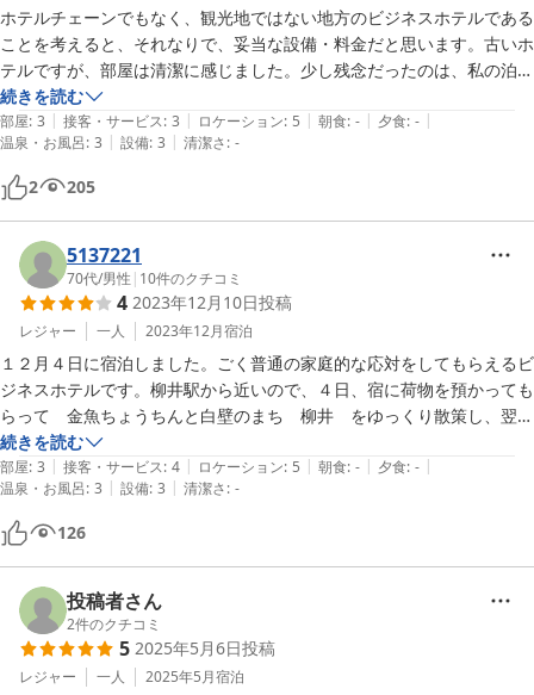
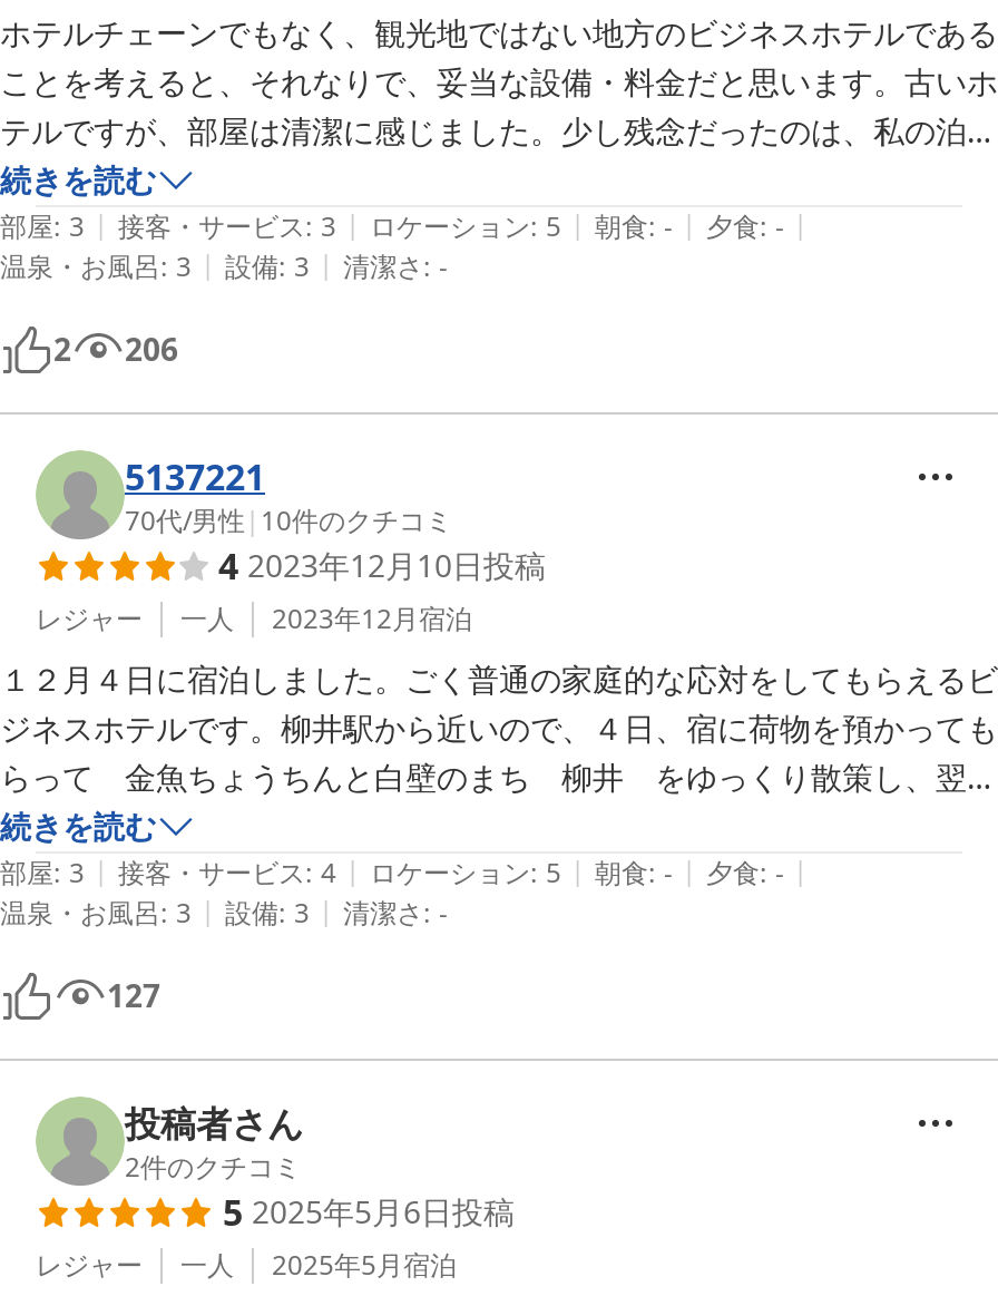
[29,175,95,198] 2 205 -> [53,328,178,370] 2 206
[57,521,86,544] 126 -> [107,974,160,1016] 127

